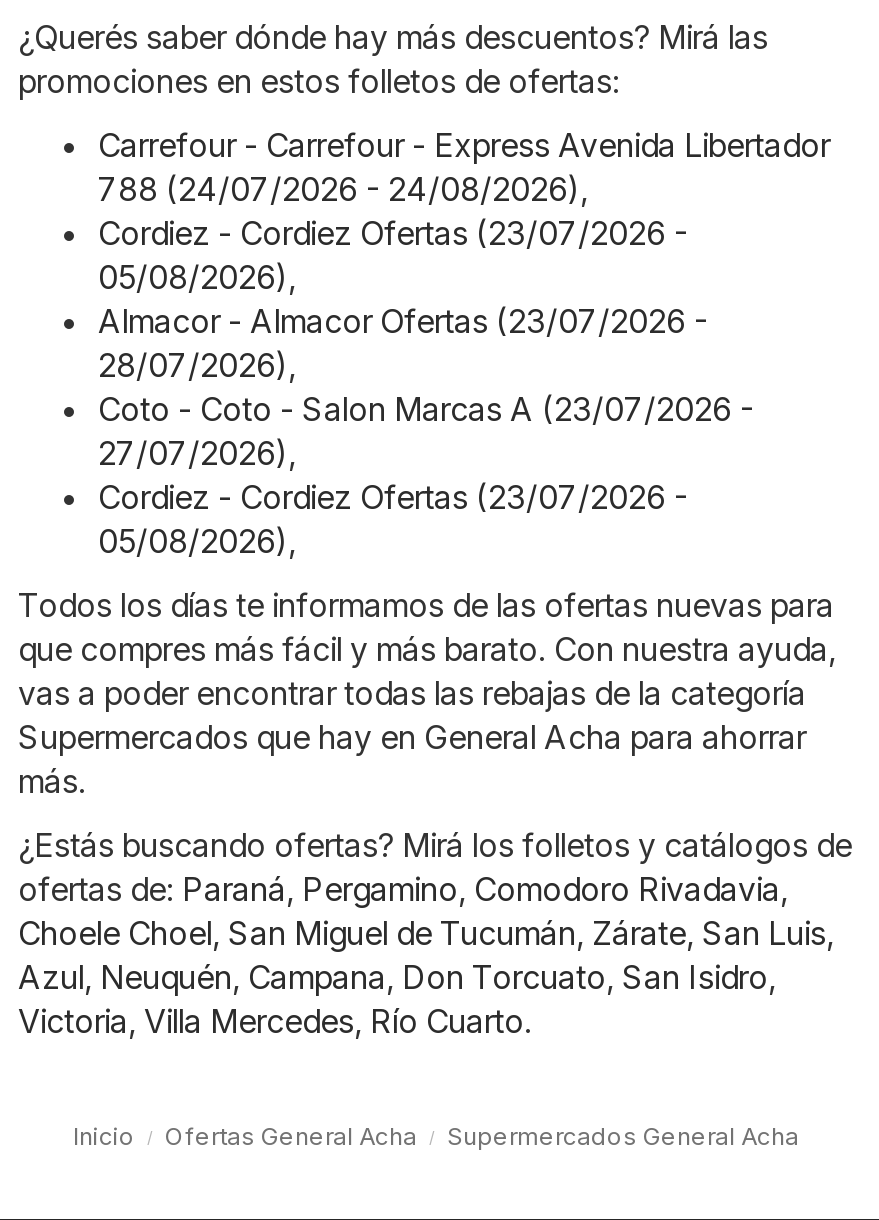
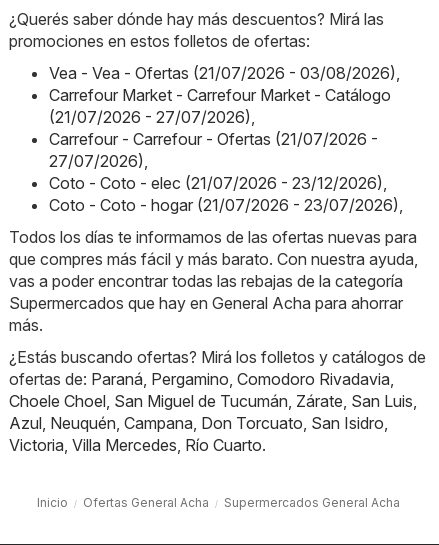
[98,124,830,428] Carrefour - Carrefour - Express Avenida Libertador | 788 (24/07/2026 - 24/08/2026), | Cordiez - Cordiez Ofertas (23/07/2026 - | 05/08/2026), | Almacor - Almacor Ofertas (23/07/2026 - | 28/07/2026), | Coto - Coto - Salon Marcas A (23/07/2026 - -> [49,63,400,149] Vea - Vea - Ofertas (21/07/2026 - 03/08/2026), | Carrefour Market - Carrefour Market - Catálogo | (21/07/2026 - 27/07/2026), | Carrefour - Carrefour - Ofertas (21/07/2026 -
[98,476,688,560] Cordiez - Cordiez Ofertas (23/07/2026 - | 05/08/2026), -> [49,173,403,215] Coto - Coto - elec (21/07/2026 - 23/12/2026), | Coto - Coto - hogar (21/07/2026 - 23/07/2026),

